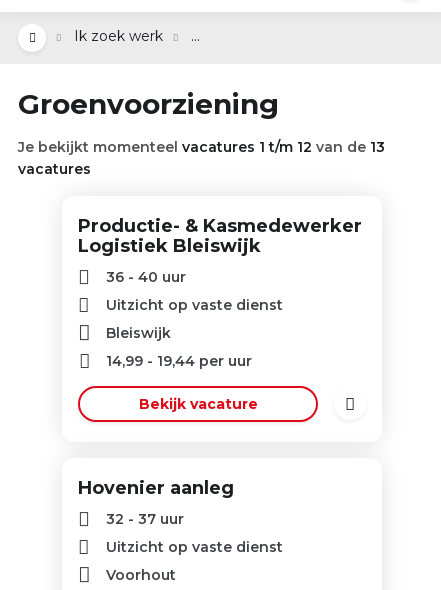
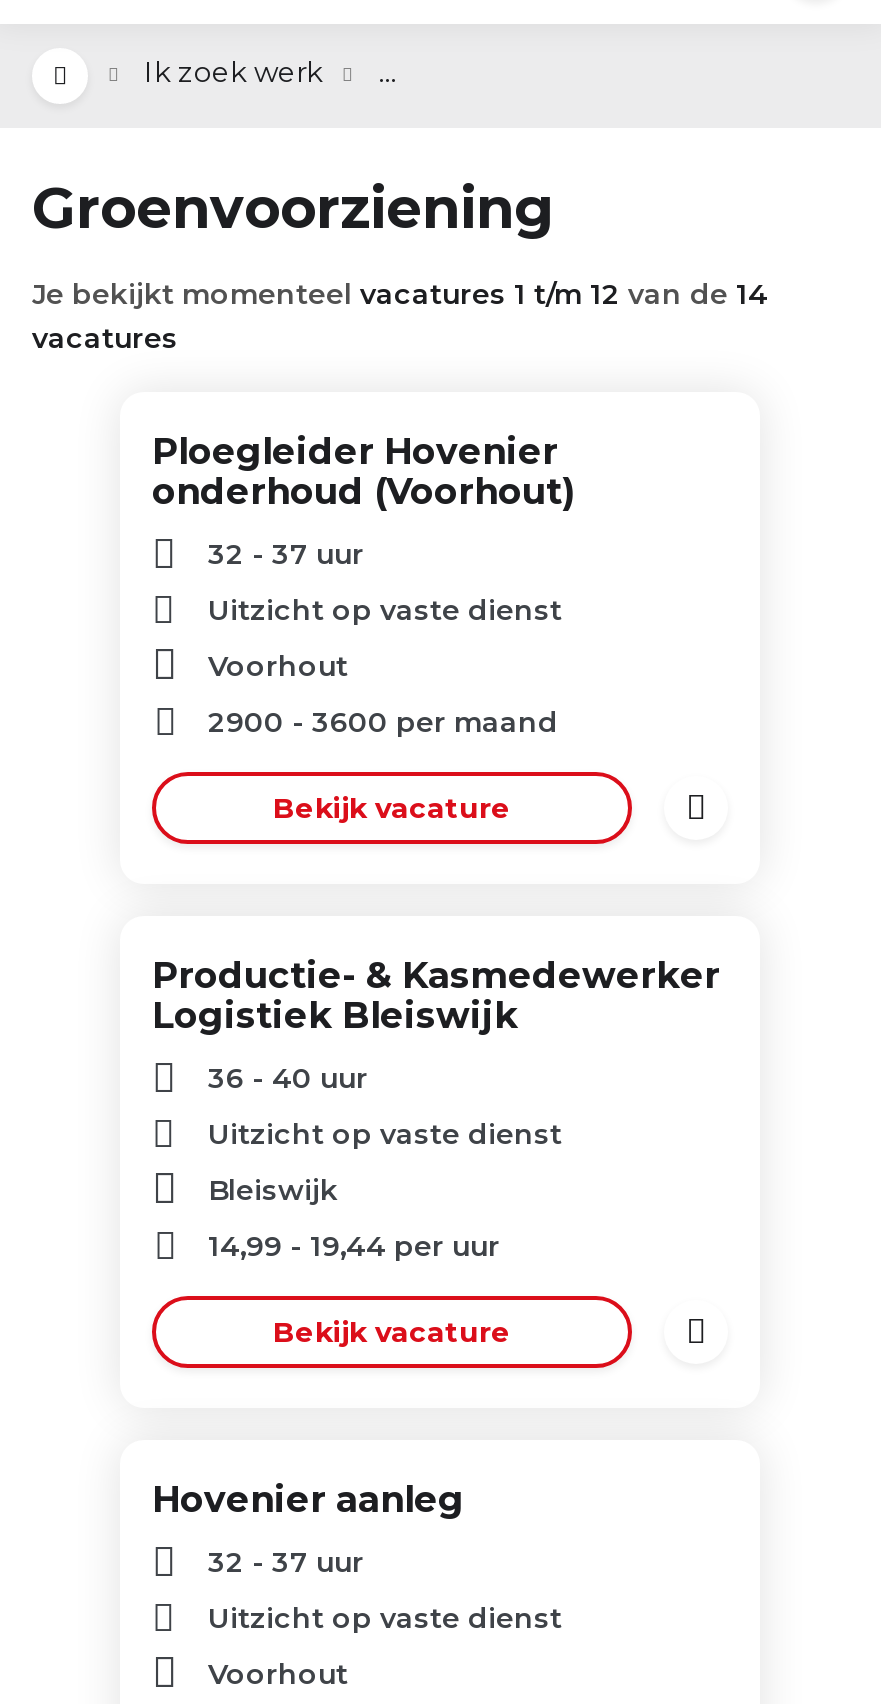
[18,138,385,156] Je bekijkt momenteel vacatures 1 t/m 12 van de 13 -> [32,276,768,312] Je bekijkt momenteel vacatures 1 t/m 12 van de 14
none -> [152,430,574,826] Ploegleider Hovenier | onderhoud (Voorhout) | 32 - 37 uur | Uitzicht op vaste dienst | Voorhout | 2900 - 3600 per maand | Bekijk vacature

